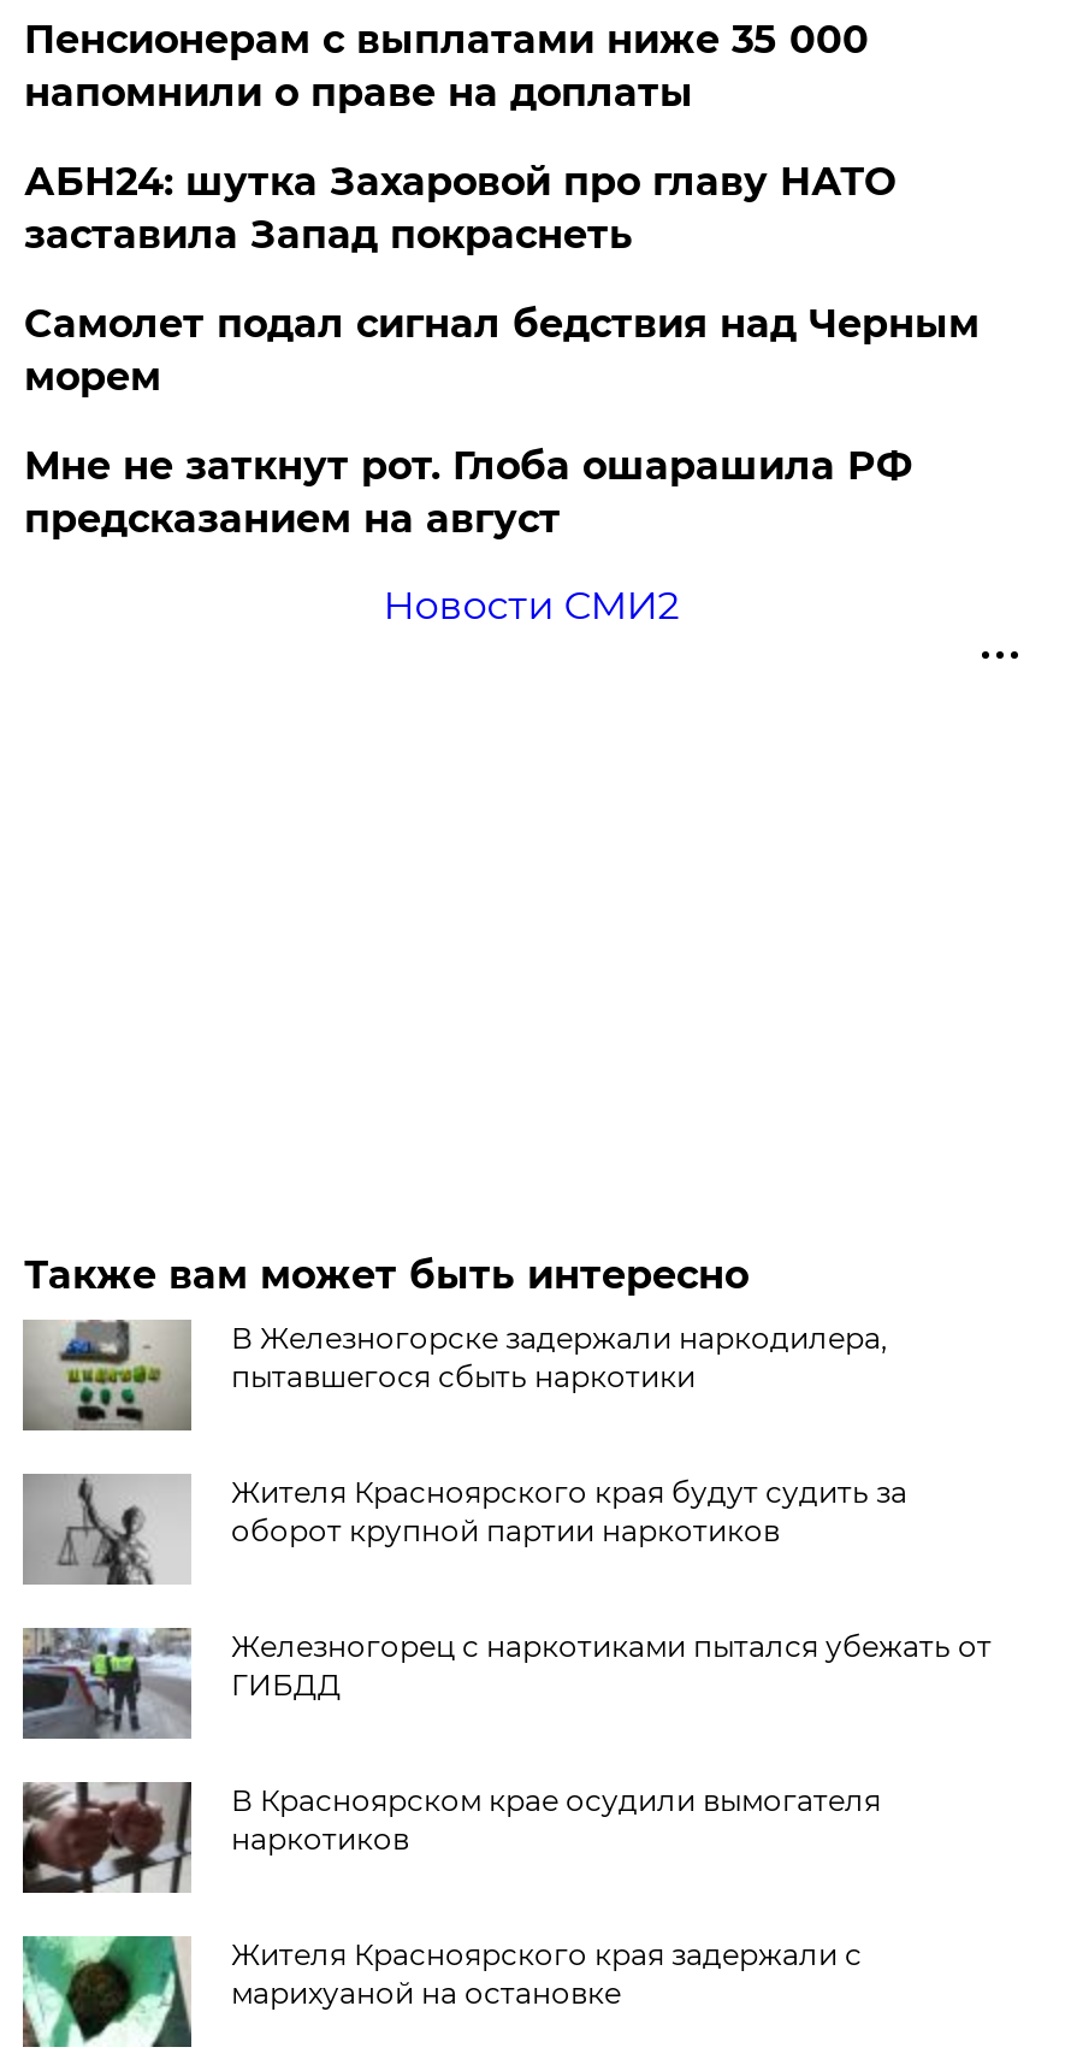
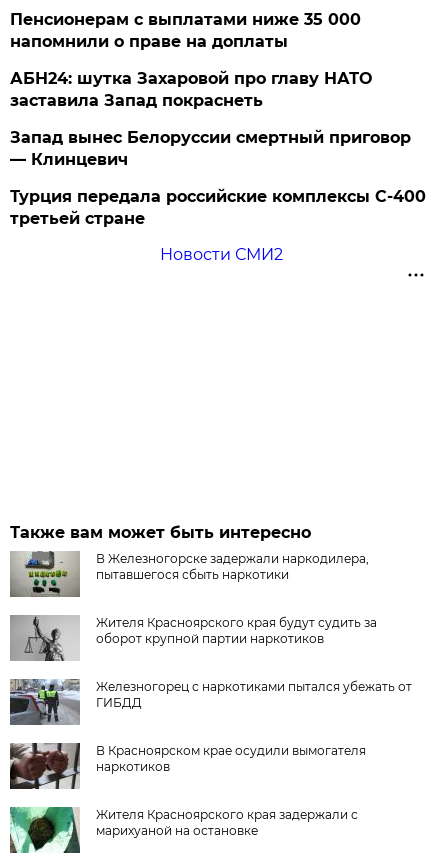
[24,301,979,400] Самолет подал сигнал бедствия над Черным | морем -> [10,128,411,169] Запад вынес Белоруссии смертный приговор | — Клинцевич
[24,443,912,542] Мне не заткнут рот. Глоба ошарашила РФ | предсказанием на август -> [10,187,426,228] Турция передала российские комплексы С-400 | третьей стране

